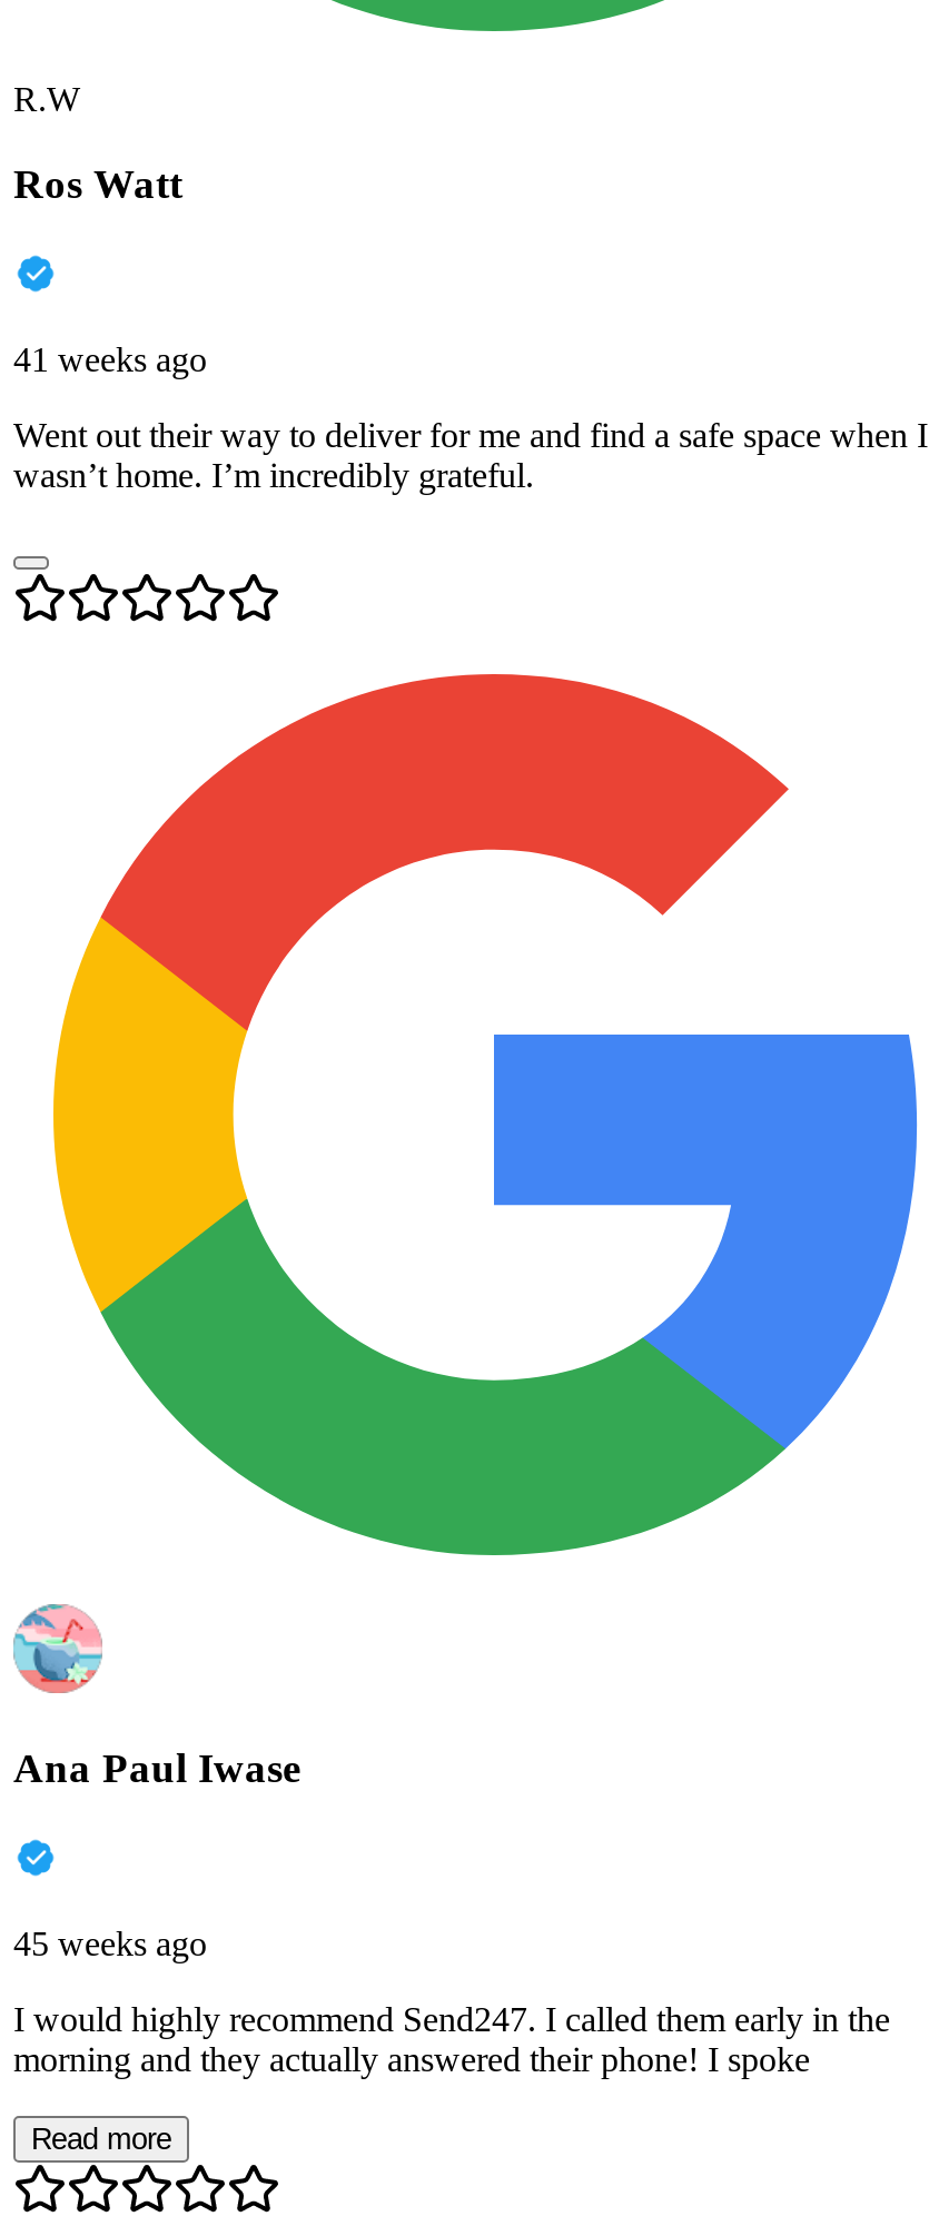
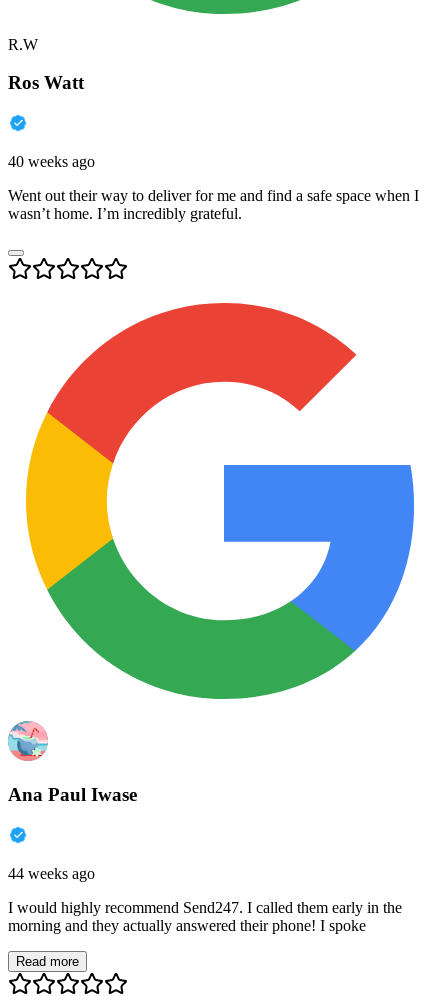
[13,341,207,379] 41 weeks ago -> [8,153,95,170] 40 weeks ago
[13,1924,207,1961] 45 weeks ago -> [8,865,95,882] 44 weeks ago

